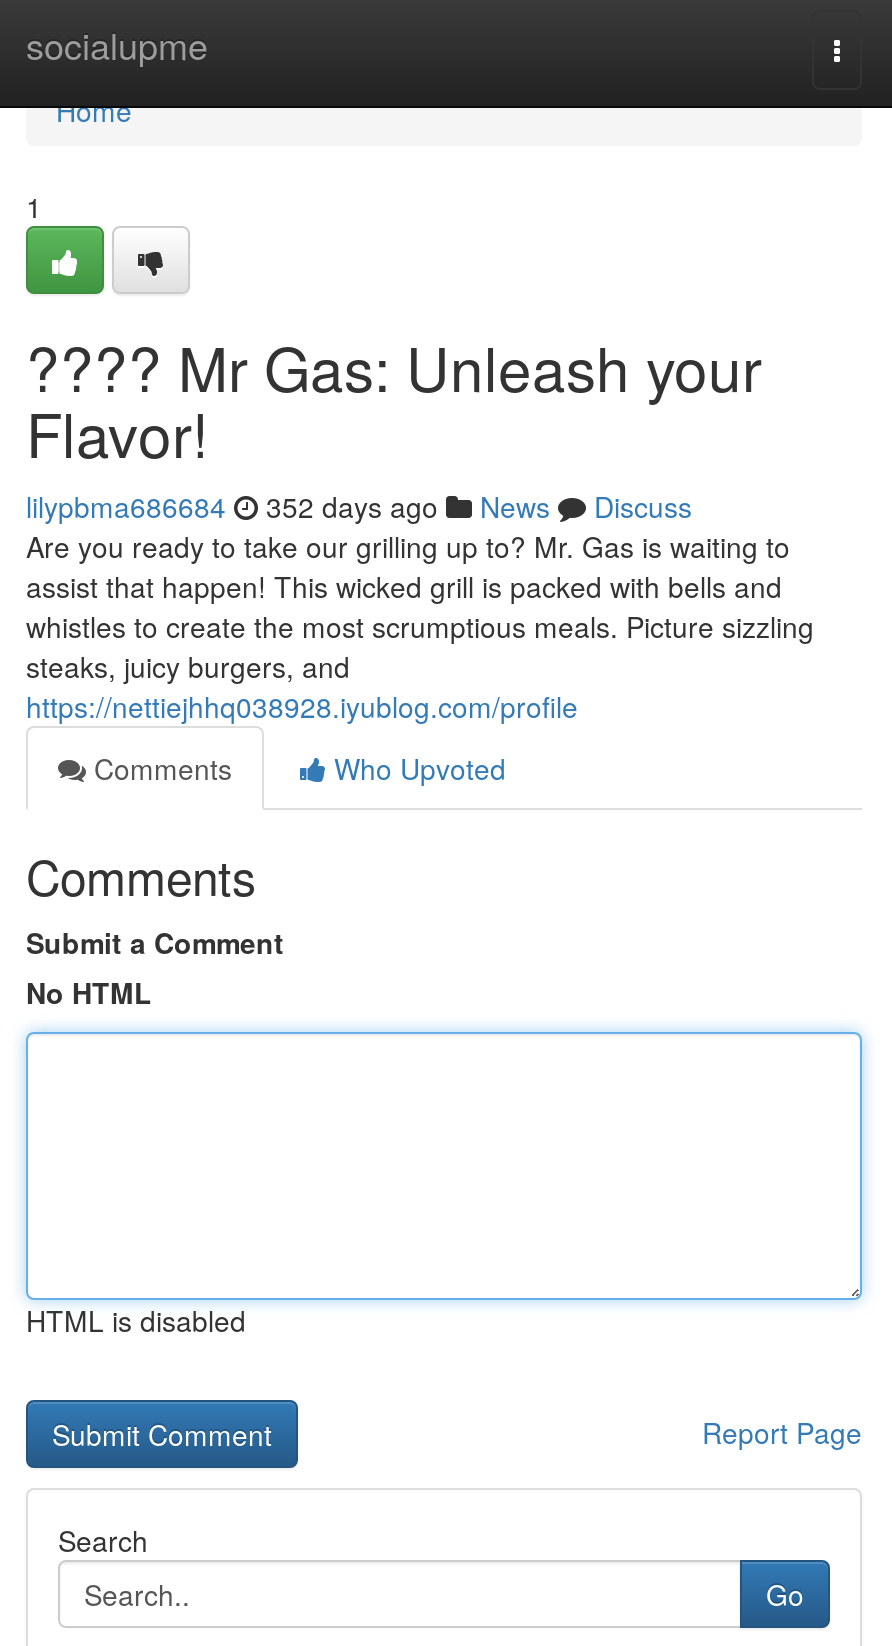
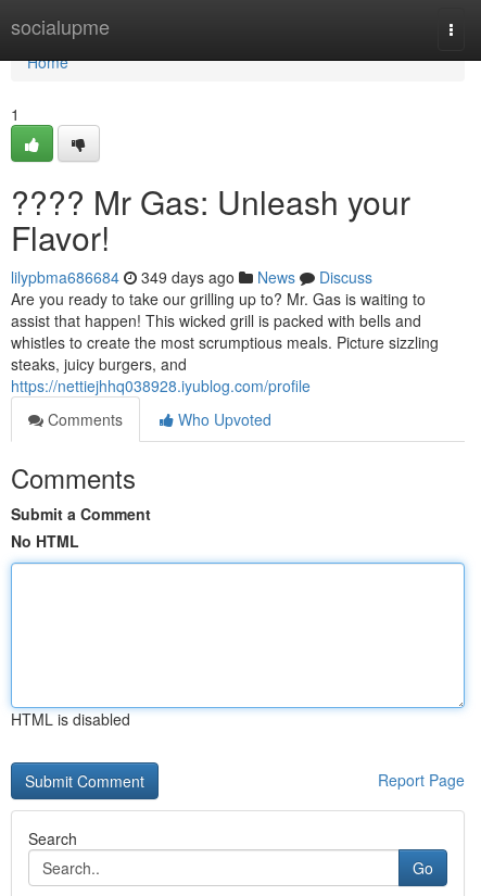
[26,486,692,526] lilypbma686684 352 days ago News Discuss -> [11,266,372,288] lilypbma686684 349 days ago News Discuss

